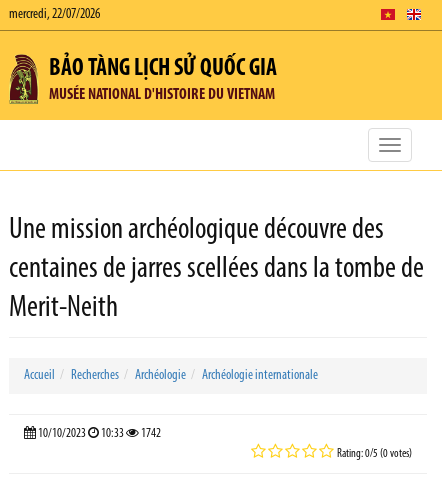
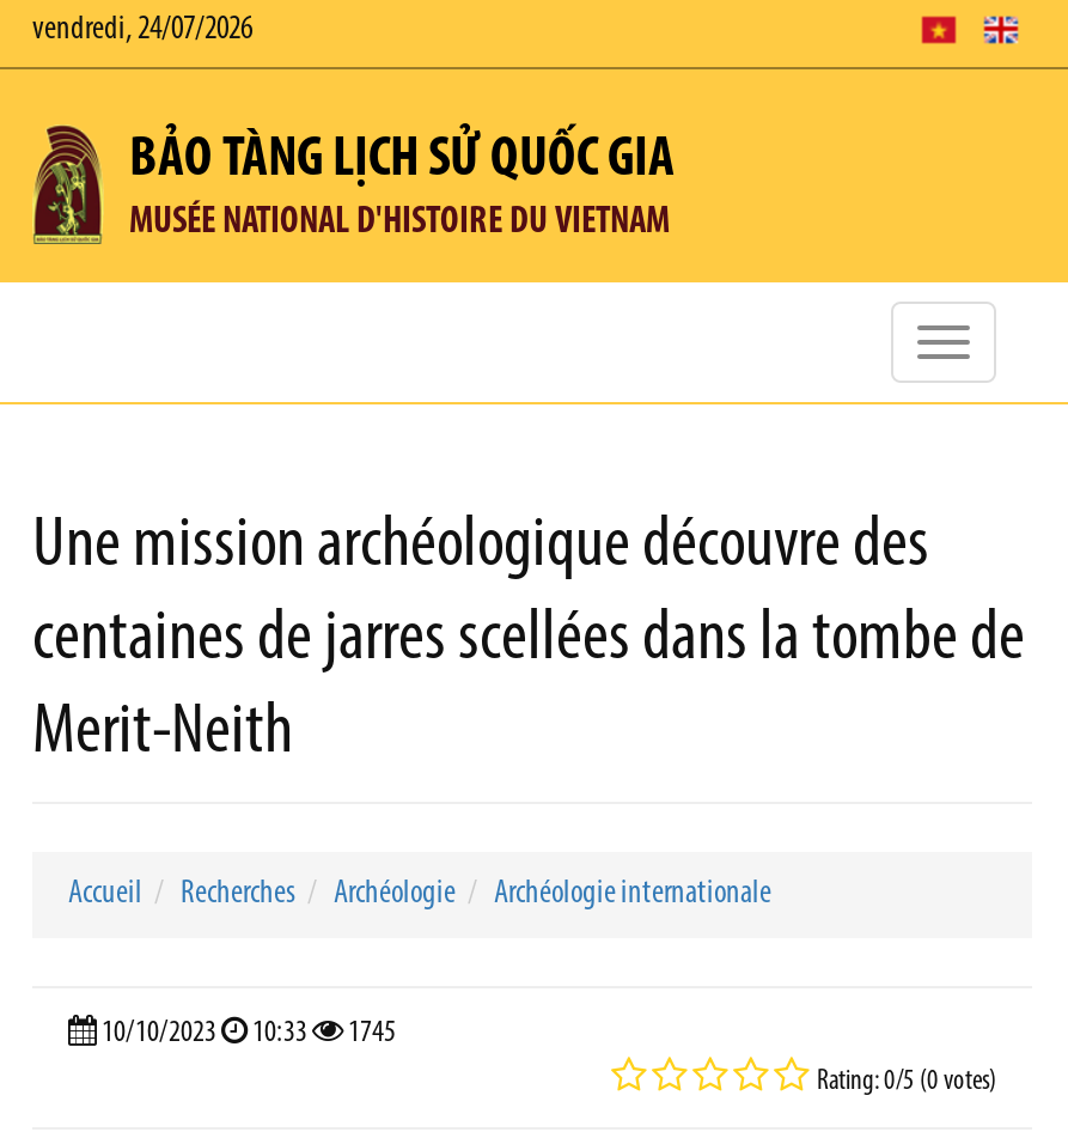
[9,7,100,22] mercredi, 22/07/2026 -> [32,12,252,48] vendredi, 24/07/2026
[36,427,161,440] 10/10/2023 10:33 1742 -> [97,1017,396,1048] 10/10/2023 10:33 1745

